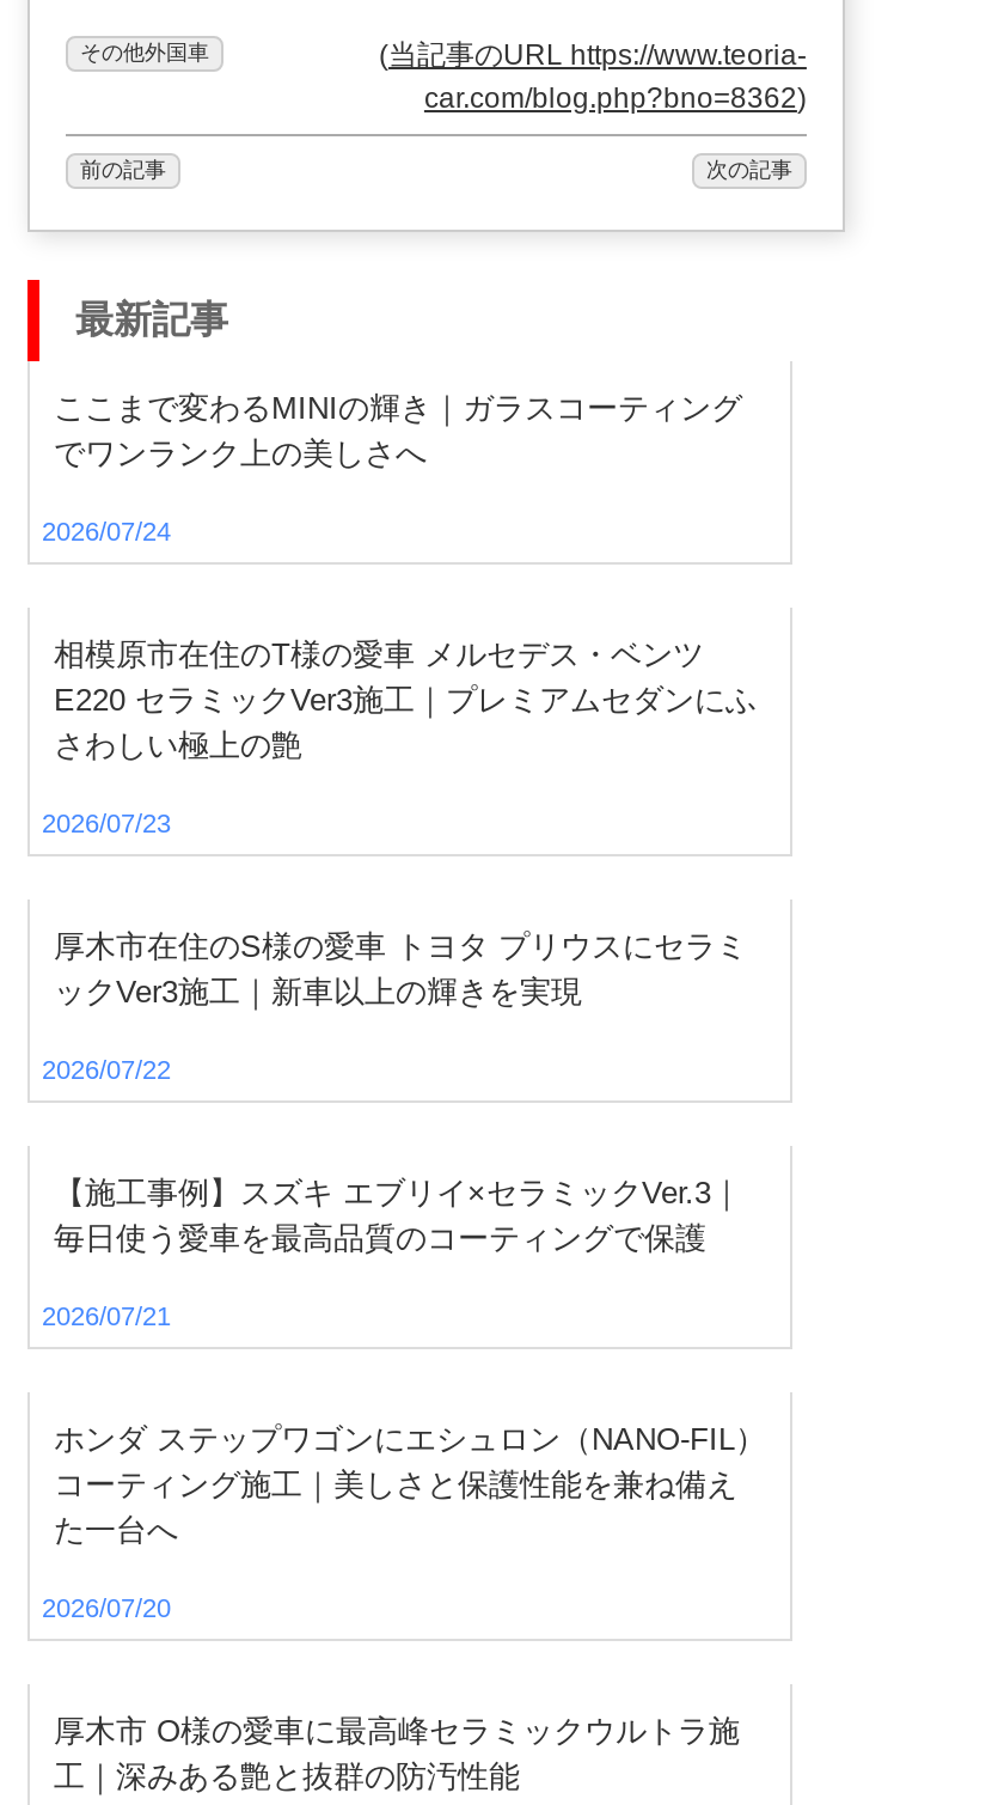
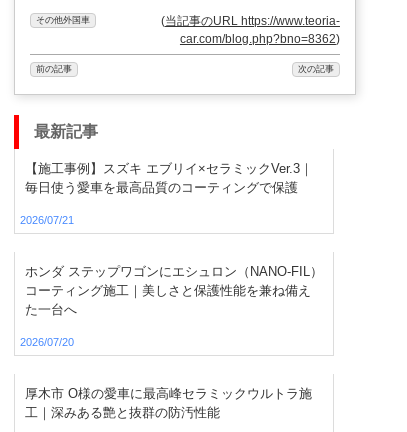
[42,389,742,544] ここまで変わるMINIの輝き｜ガラスコーティング | でワンランク上の美しさへ | 2026/07/24 -> none
[42,635,757,836] 相模原市在住のT様の愛車 メルセデス・ベンツ | E220 セラミックVer3施工｜プレミアムセダンにふ | さわしい極上の艶 | 2026/07/23 -> none
[42,927,747,1083] 厚木市在住のS様の愛車 トヨタ プリウスにセラミ | ックVer3施工｜新車以上の輝きを実現 | 2026/07/22 -> none

